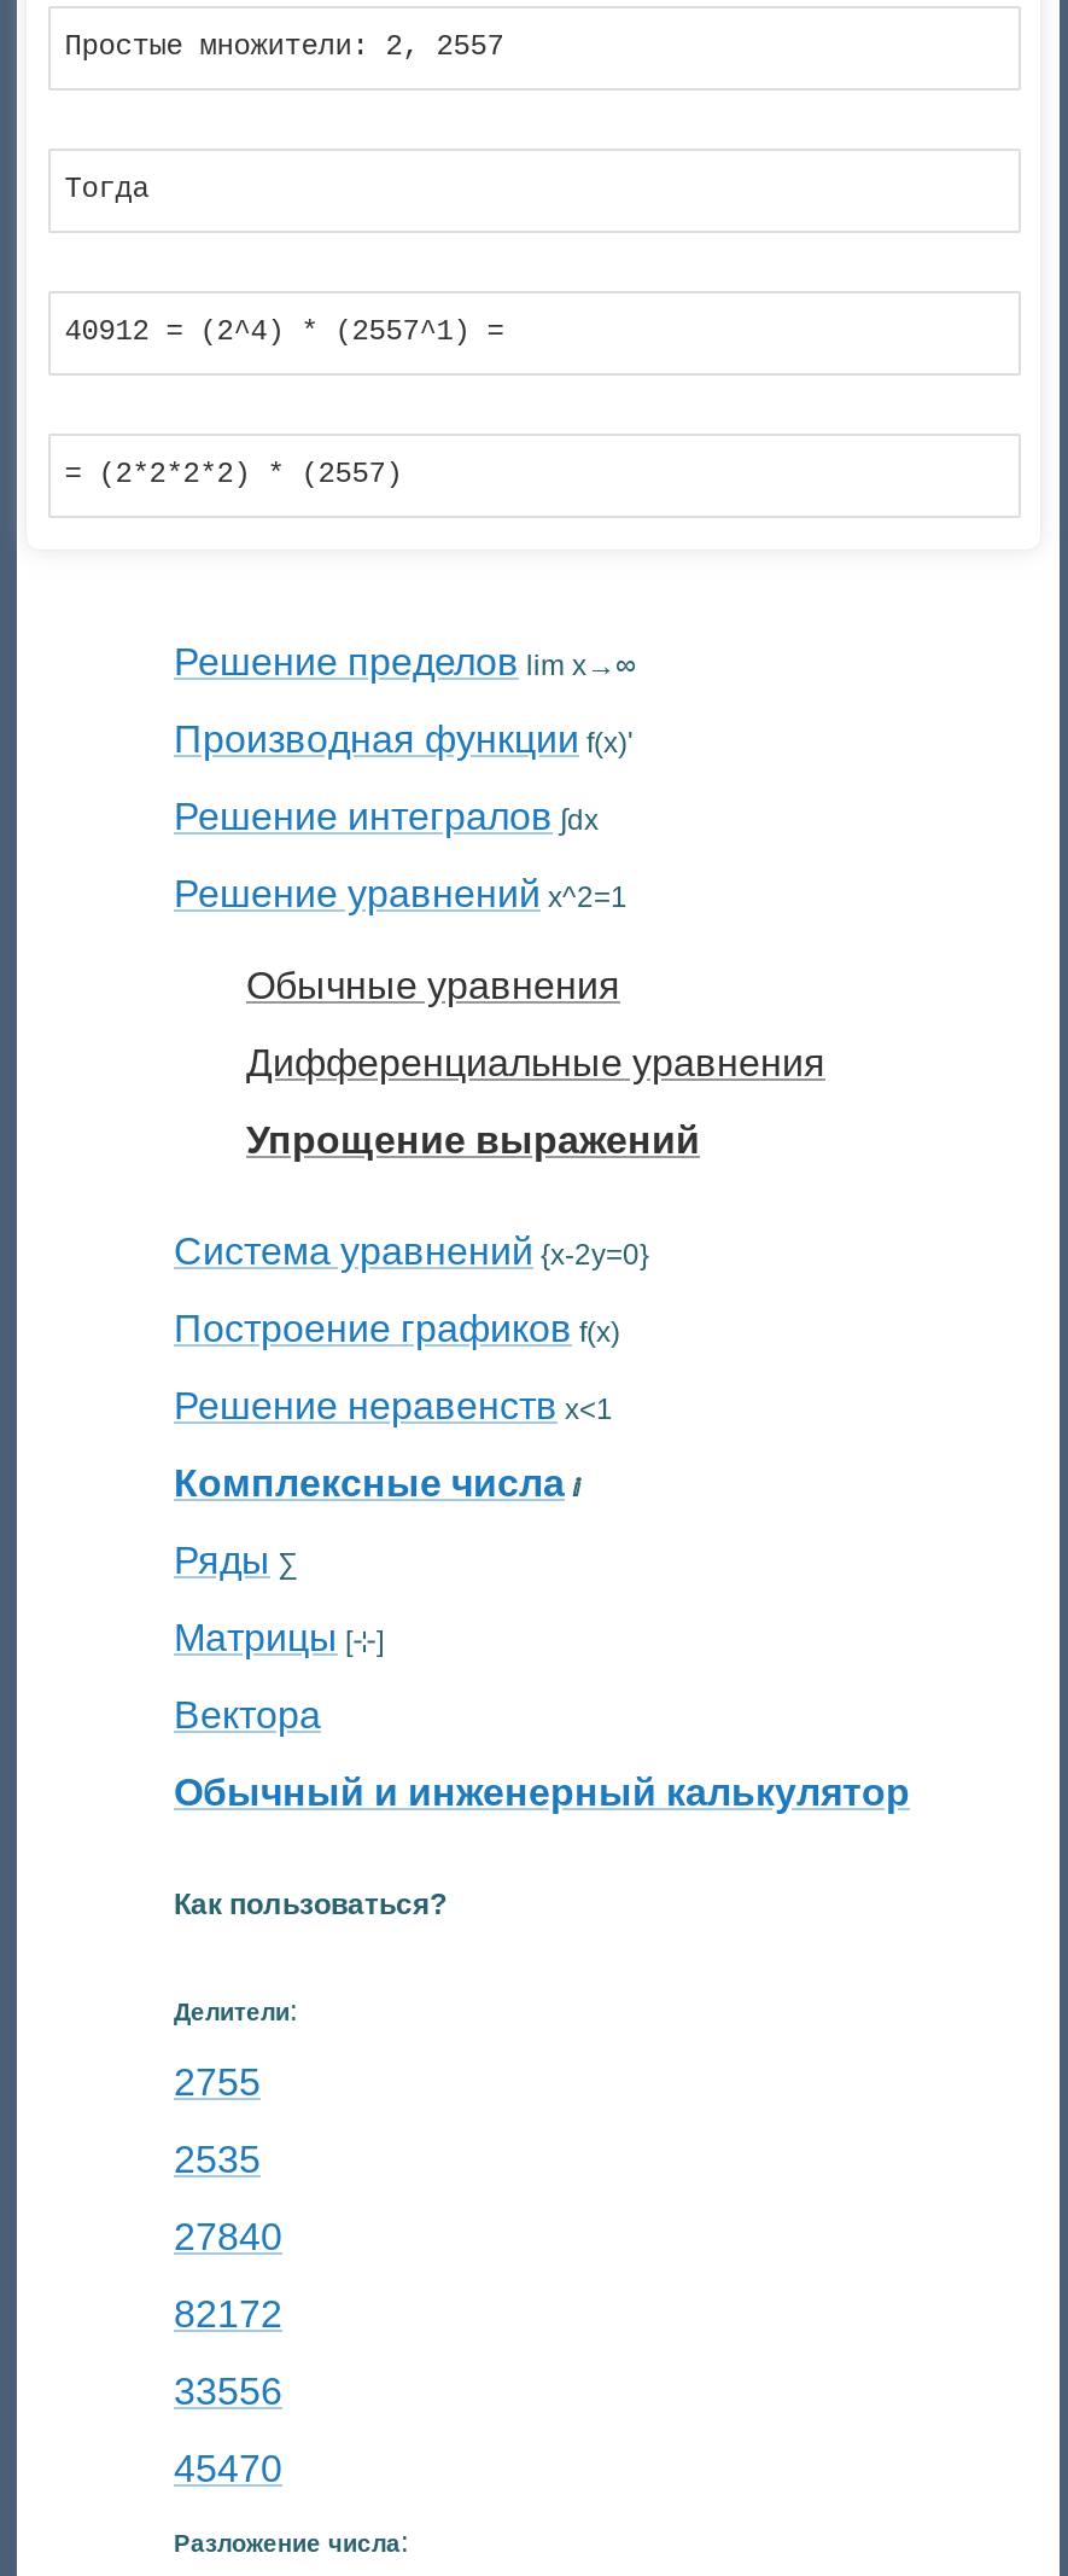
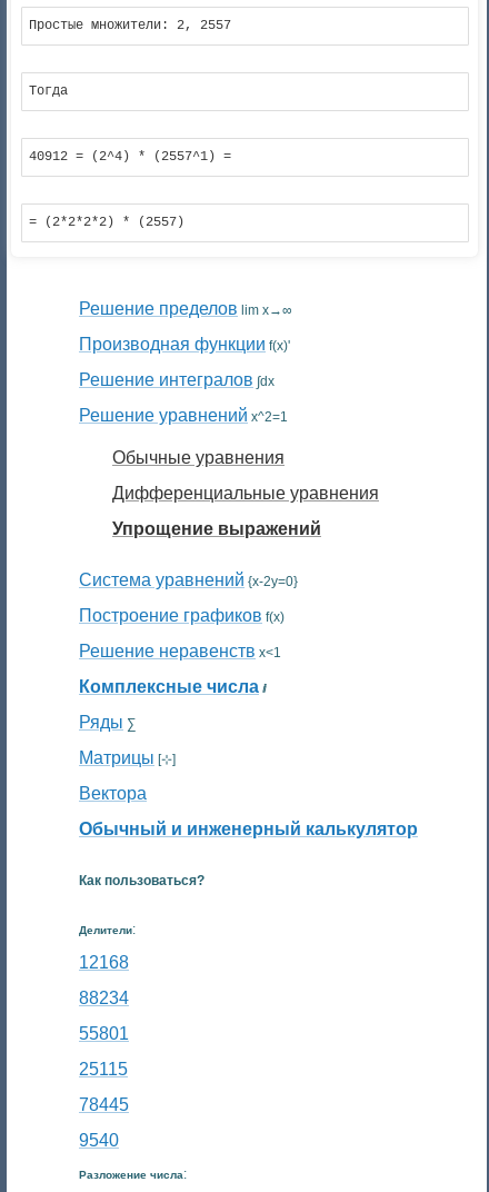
[174,2062,261,2103] 2755 -> [79,953,129,972] 12168
[174,2139,261,2180] 2535 -> [79,989,129,1007] 88234
[174,2216,282,2257] 27840 -> [79,1024,129,1043] 55801
[174,2293,282,2334] 82172 -> [79,1060,128,1079] 25115
[174,2371,282,2412] 33556 -> [79,1095,129,1114] 78445
[174,2448,282,2489] 45470 -> [79,1131,119,1150] 9540

